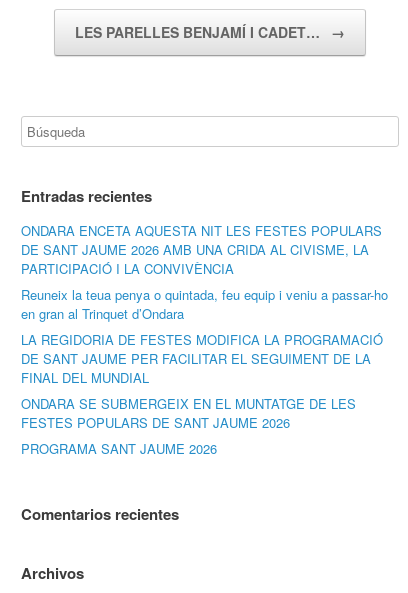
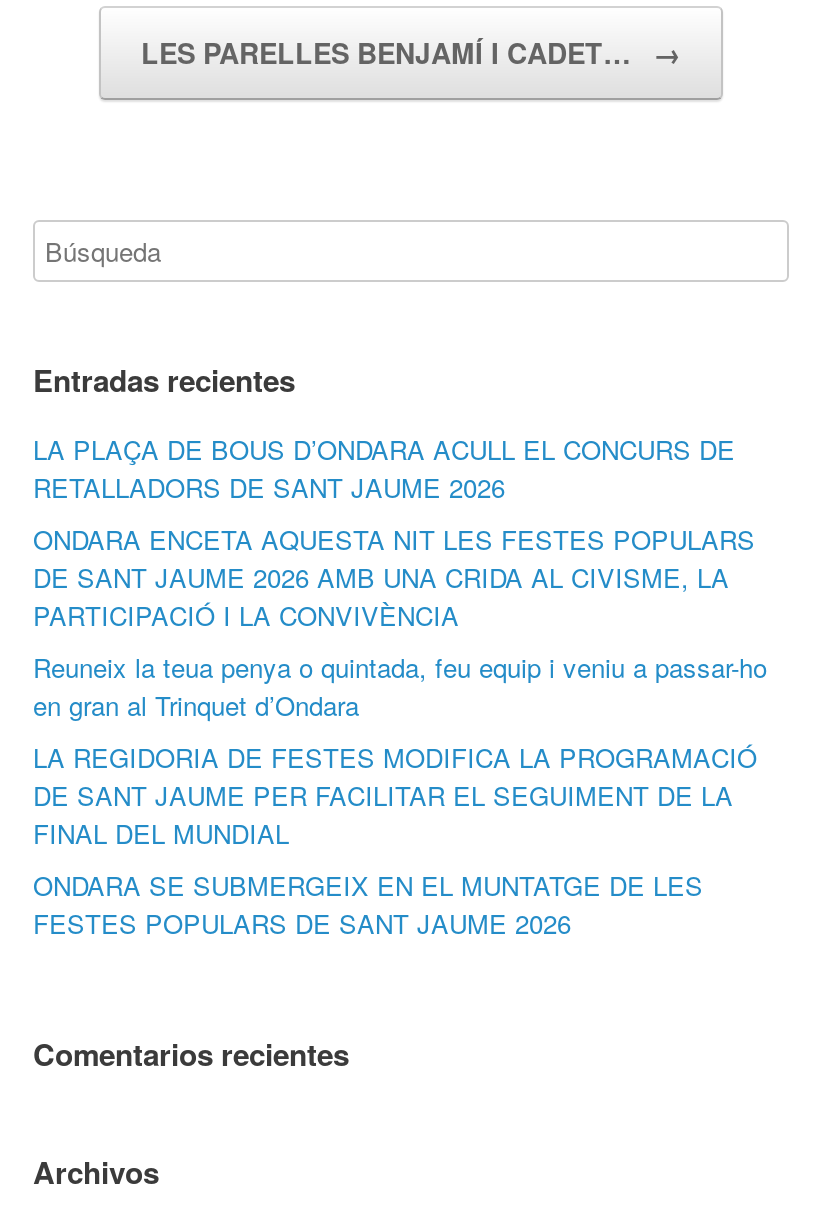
none -> [33,429,735,505] LA PLAÇA DE BOUS D’ONDARA ACULL EL CONCURS DE | RETALLADORS DE SANT JAUME 2026
moved [21,221,388,432] -> [33,519,767,941]: ONDARA ENCETA AQUESTA NIT LES FESTES POPULARS | DE SANT JAUME 2026 AMB UNA CRIDA AL CIVISME, LA | PARTICIPACIÓ I LA CONVIVÈNCIA | ... | ONDARA SE SUBMERGEIX EN EL MUNTATGE DE LES | FESTES POPULARS DE SANT JAUME 2026
[21,439,217,458] PROGRAMA SANT JAUME 2026 -> none

